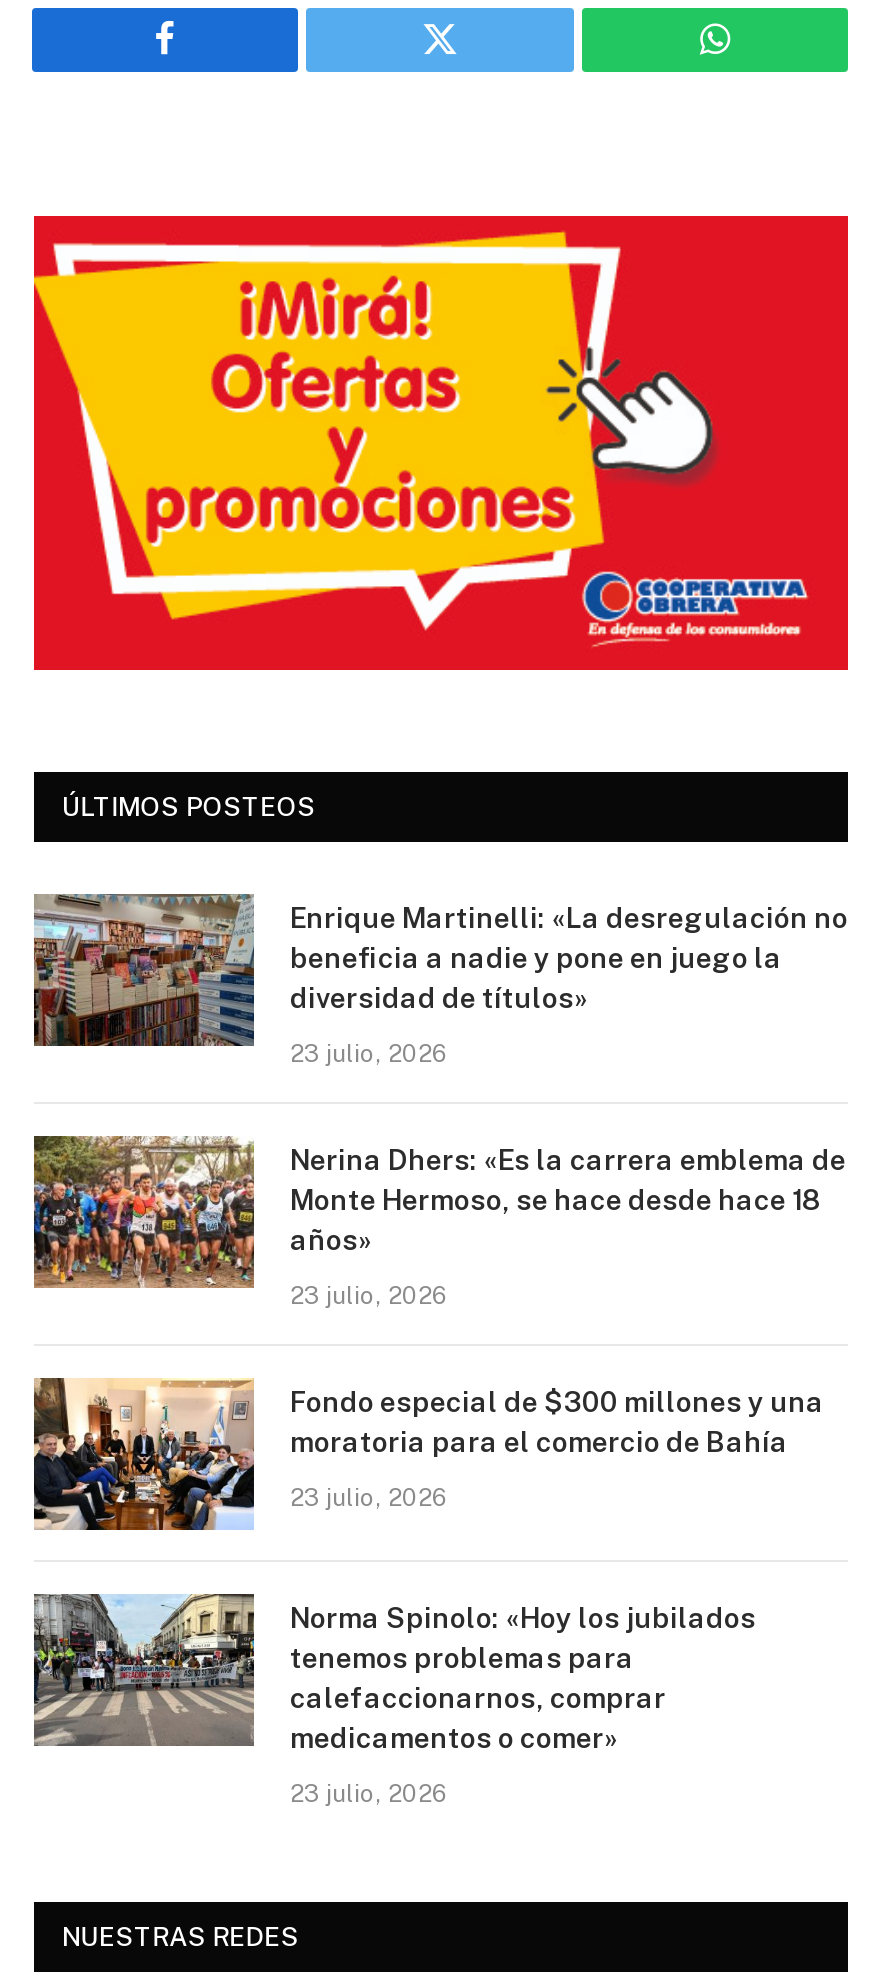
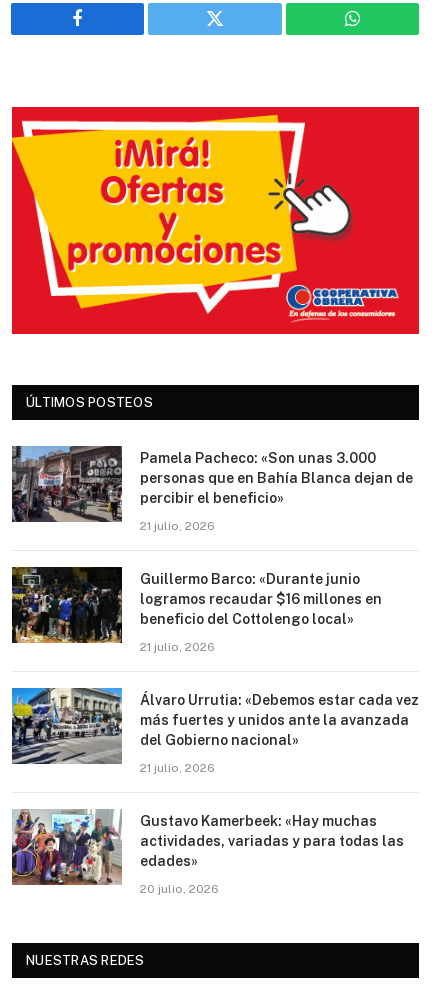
[34,892,848,1046] [image] | Enrique Martinelli: «La desregulación no | beneficia a nadie y pone en juego la | diversidad de títulos» -> [12,445,413,522] [image] | Pamela Pacheco: «Son unas 3.000 | personas que en Bahía Blanca dejan de | percibir el beneficio»
[290,1039,448,1067] 23 julio, 2026 -> [140,519,215,533] 21 julio, 2026
[32,1134,846,1290] [image] | Nerina Dhers: «Es la carrera emblema de | Monte Hermoso, se hace desde hace 18 | años» -> [11,566,382,644] [image] | Guillermo Barco: «Durante junio | logramos recaudar $16 millones en | beneficio del Cottolengo local»
[290,1281,448,1309] 23 julio, 2026 -> [140,640,215,654] 21 julio, 2026
[32,1376,824,1532] [image] | Fondo especial de $300 millones y una | moratoria para el comercio de Bahía -> [11,687,419,765] [image] | Álvaro Urrutia: «Debemos estar cada vez | más fuertes y unidos ante la avanzada | del Gobierno nacional»
[290,1483,448,1511] 23 julio, 2026 -> [140,761,215,775] 21 julio, 2026
[32,1592,756,1772] [image] | Norma Spinolo: «Hoy los jubilados | tenemos problemas para | calefaccionarnos, comprar | medicamentos o comer» -> [11,796,404,886] [image] | Gustavo Kamerbeek: «Hay muchas | actividades, variadas y para todas las | edades»
[290,1779,448,1807] 23 julio, 2026 -> [140,882,219,896] 20 julio, 2026

